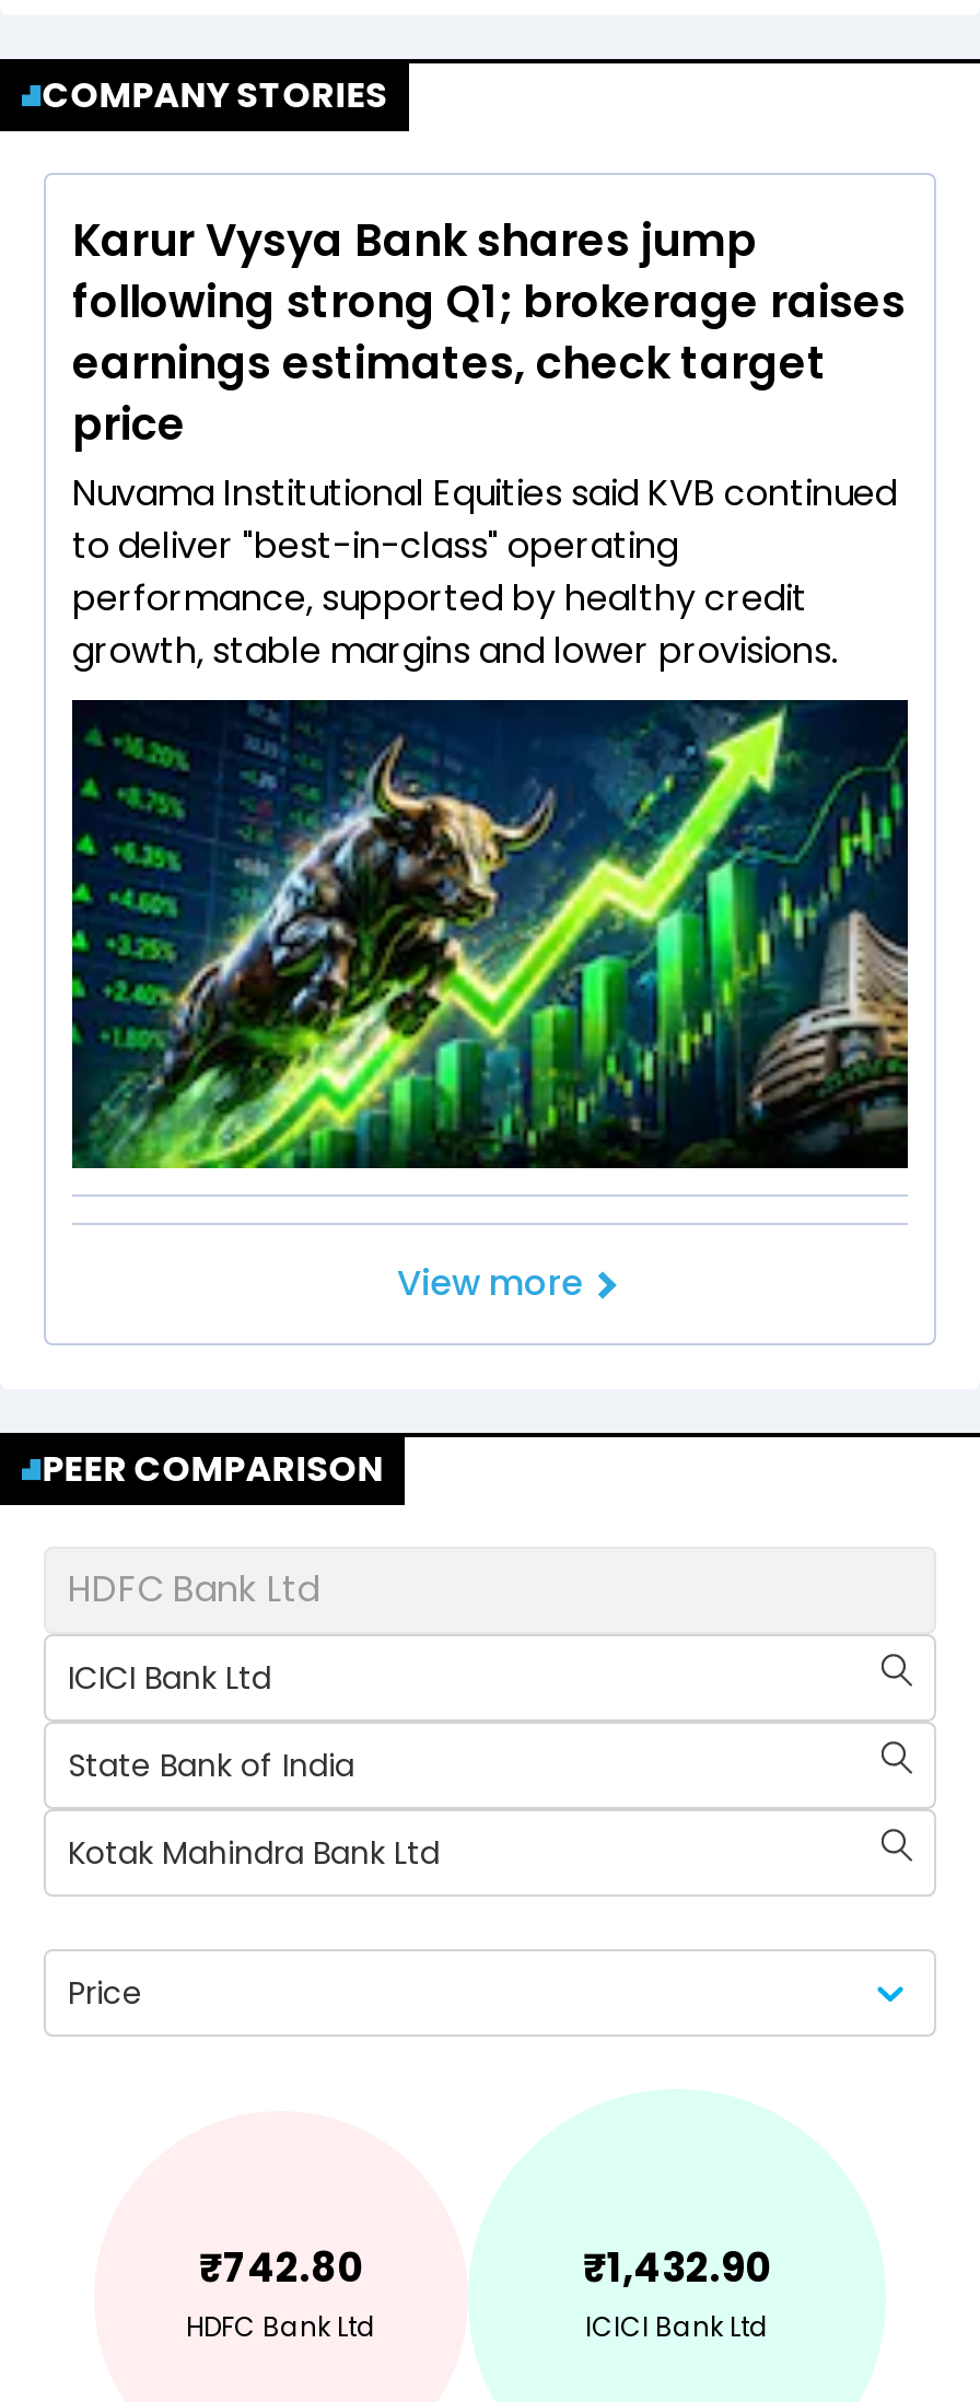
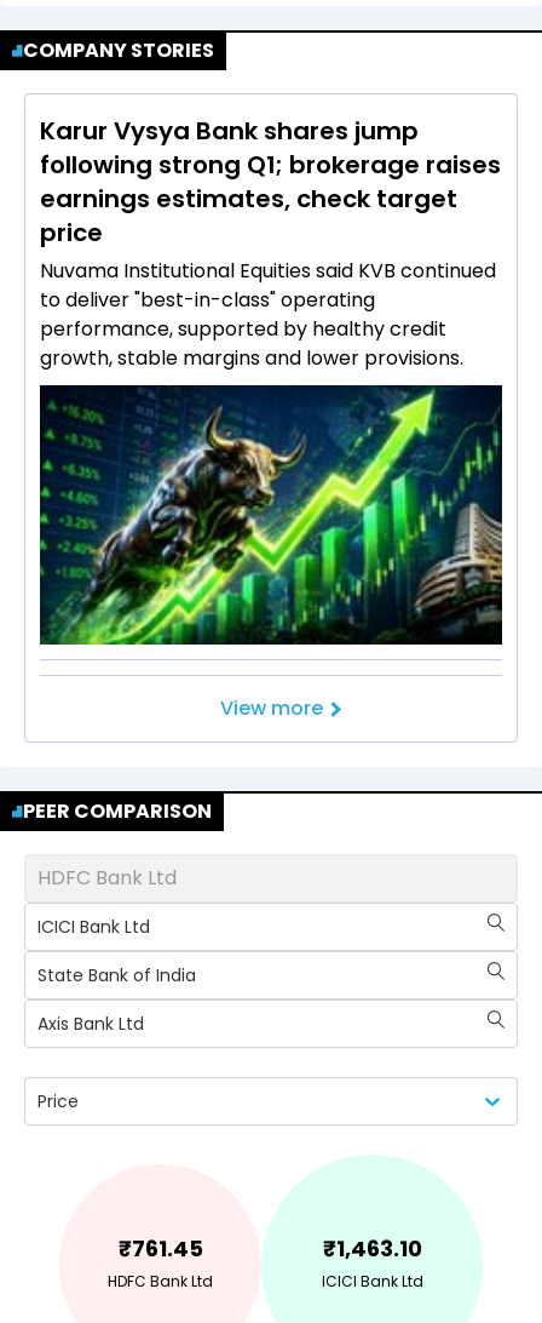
[68,1831,440,1875] Kotak Mahindra Bank Ltd -> [38,1012,144,1036] Axis Bank Ltd
[199,2241,363,2296] ₹742.80 -> [118,1234,203,1264] ₹761.45
[583,2241,771,2296] ₹1,432.90 -> [322,1234,422,1264] ₹1,463.10

